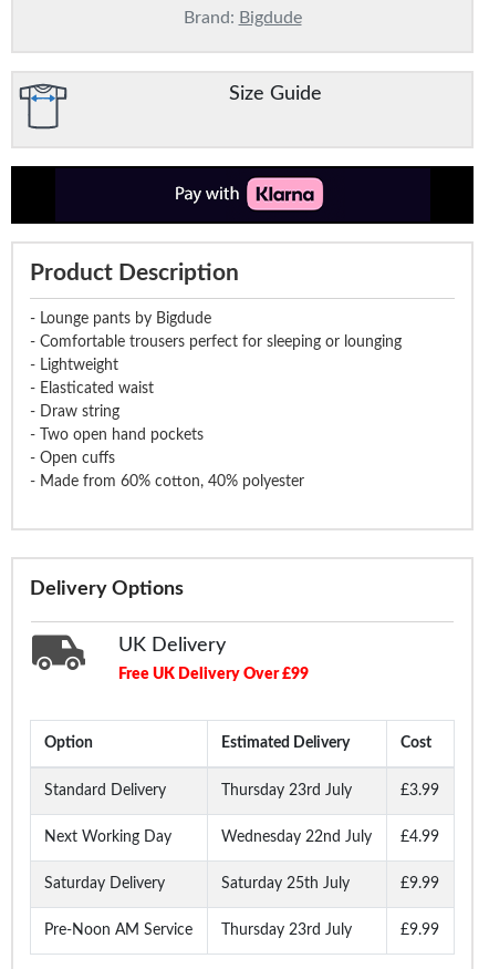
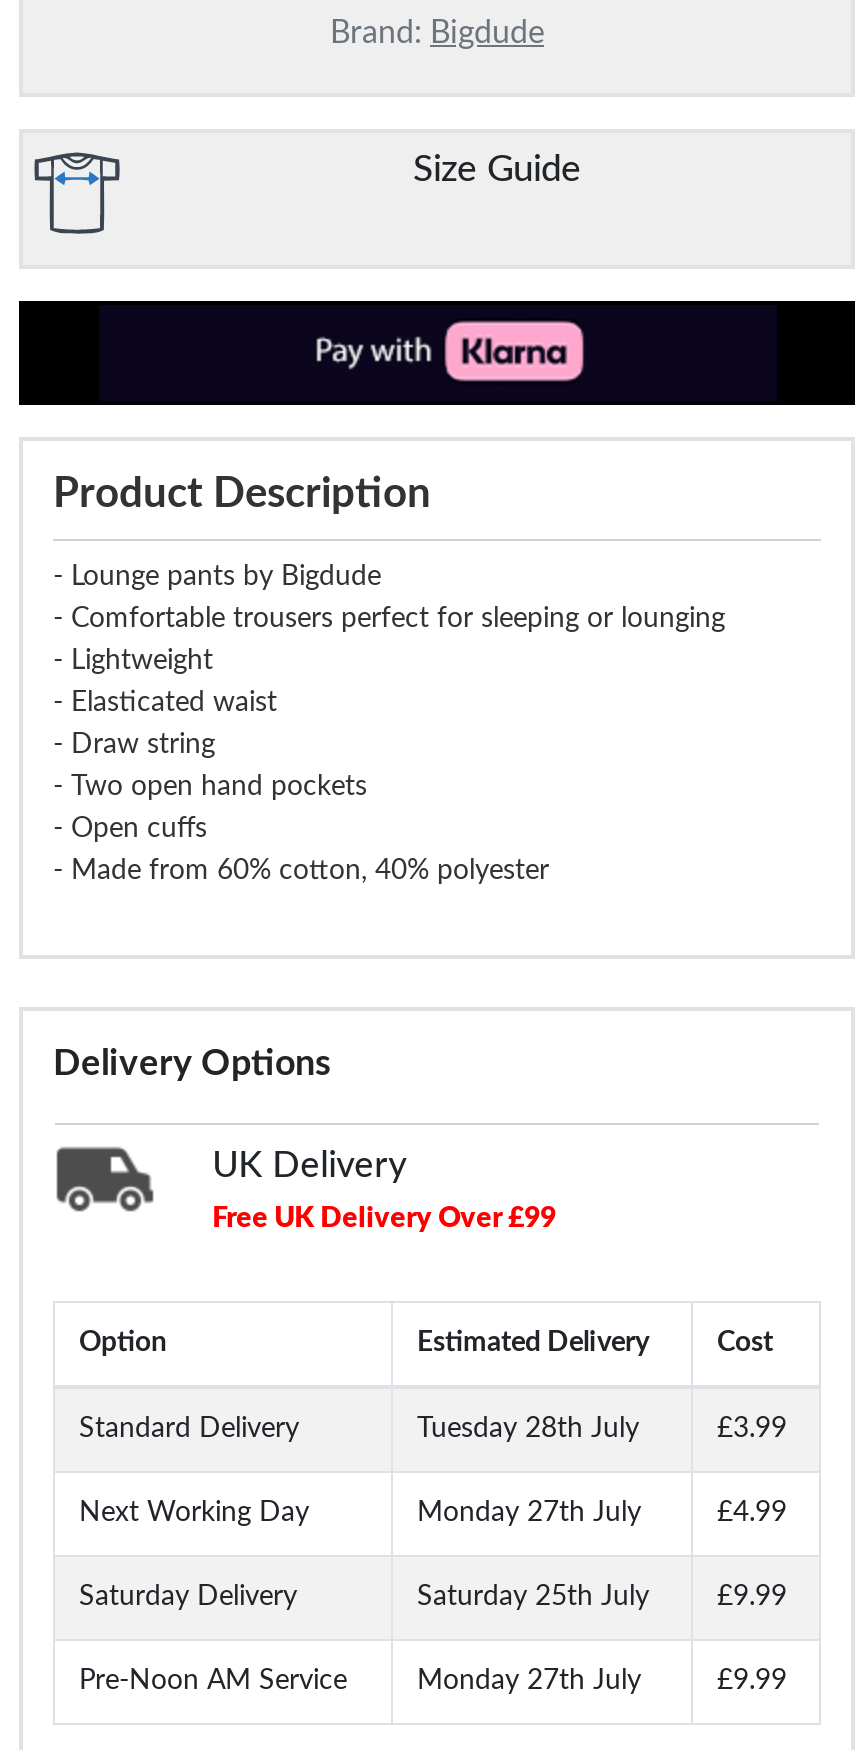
[221,783,352,798] Thursday 23rd July -> [417,1414,639,1442] Tuesday 28th July
[221,829,372,845] Wednesday 22nd July -> [417,1498,641,1526] Monday 27th July
[221,922,352,938] Thursday 23rd July -> [417,1666,641,1694] Monday 27th July

